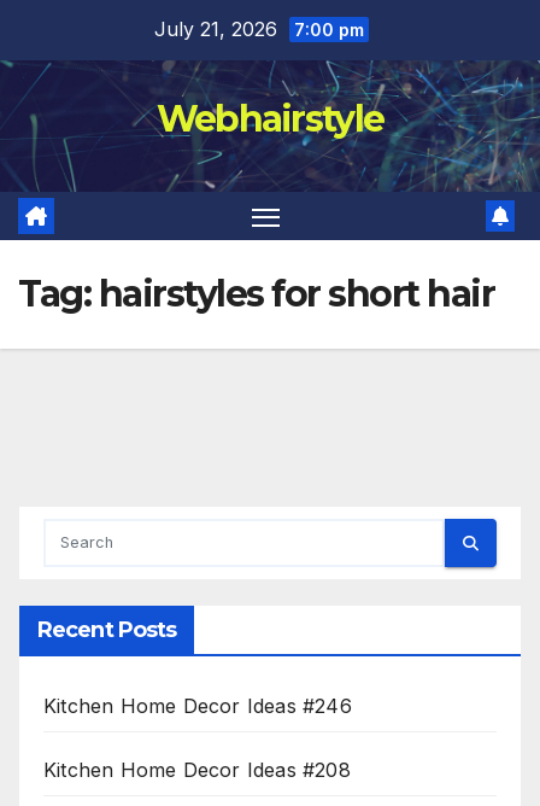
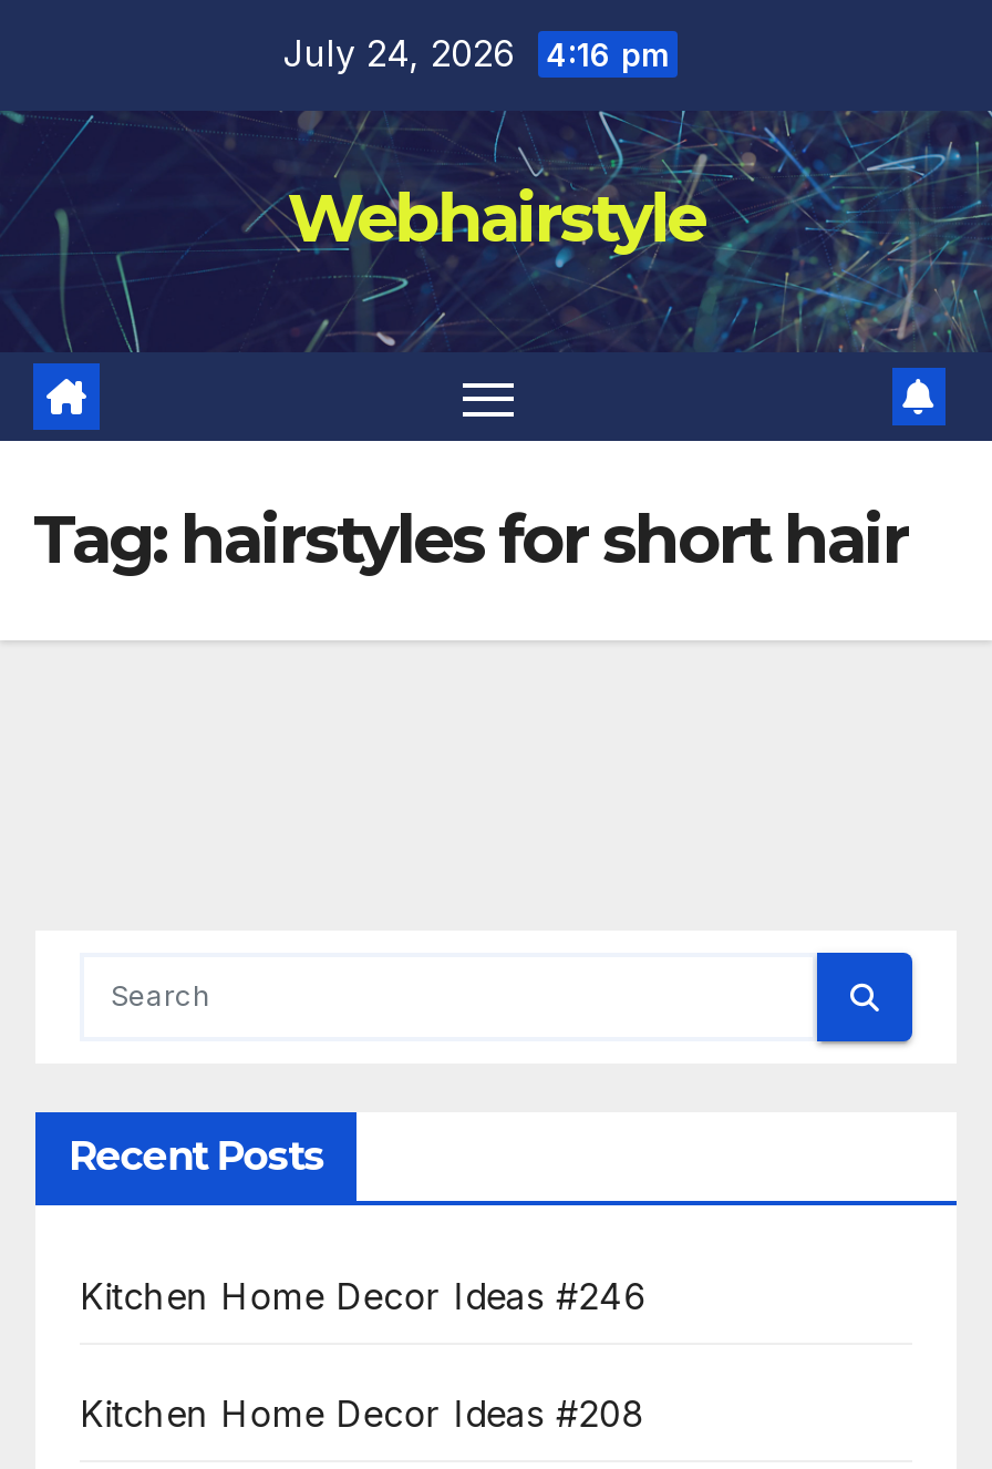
[154,17,363,41] July 21, 2026 7:00 pm -> [282,31,668,75] July 24, 2026 4:16 pm

